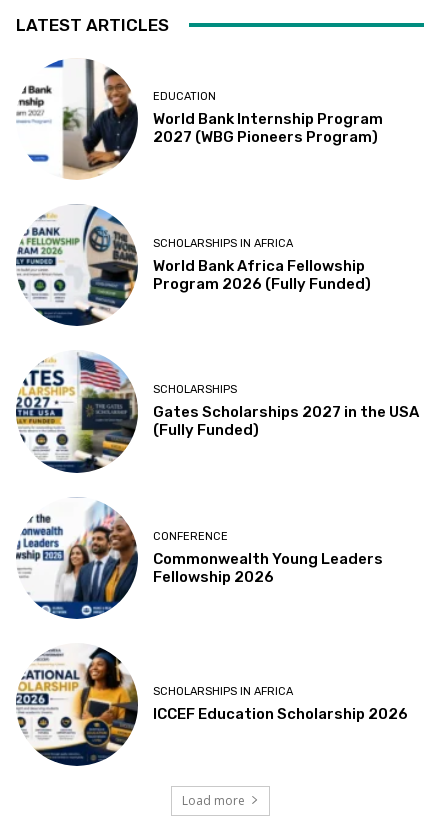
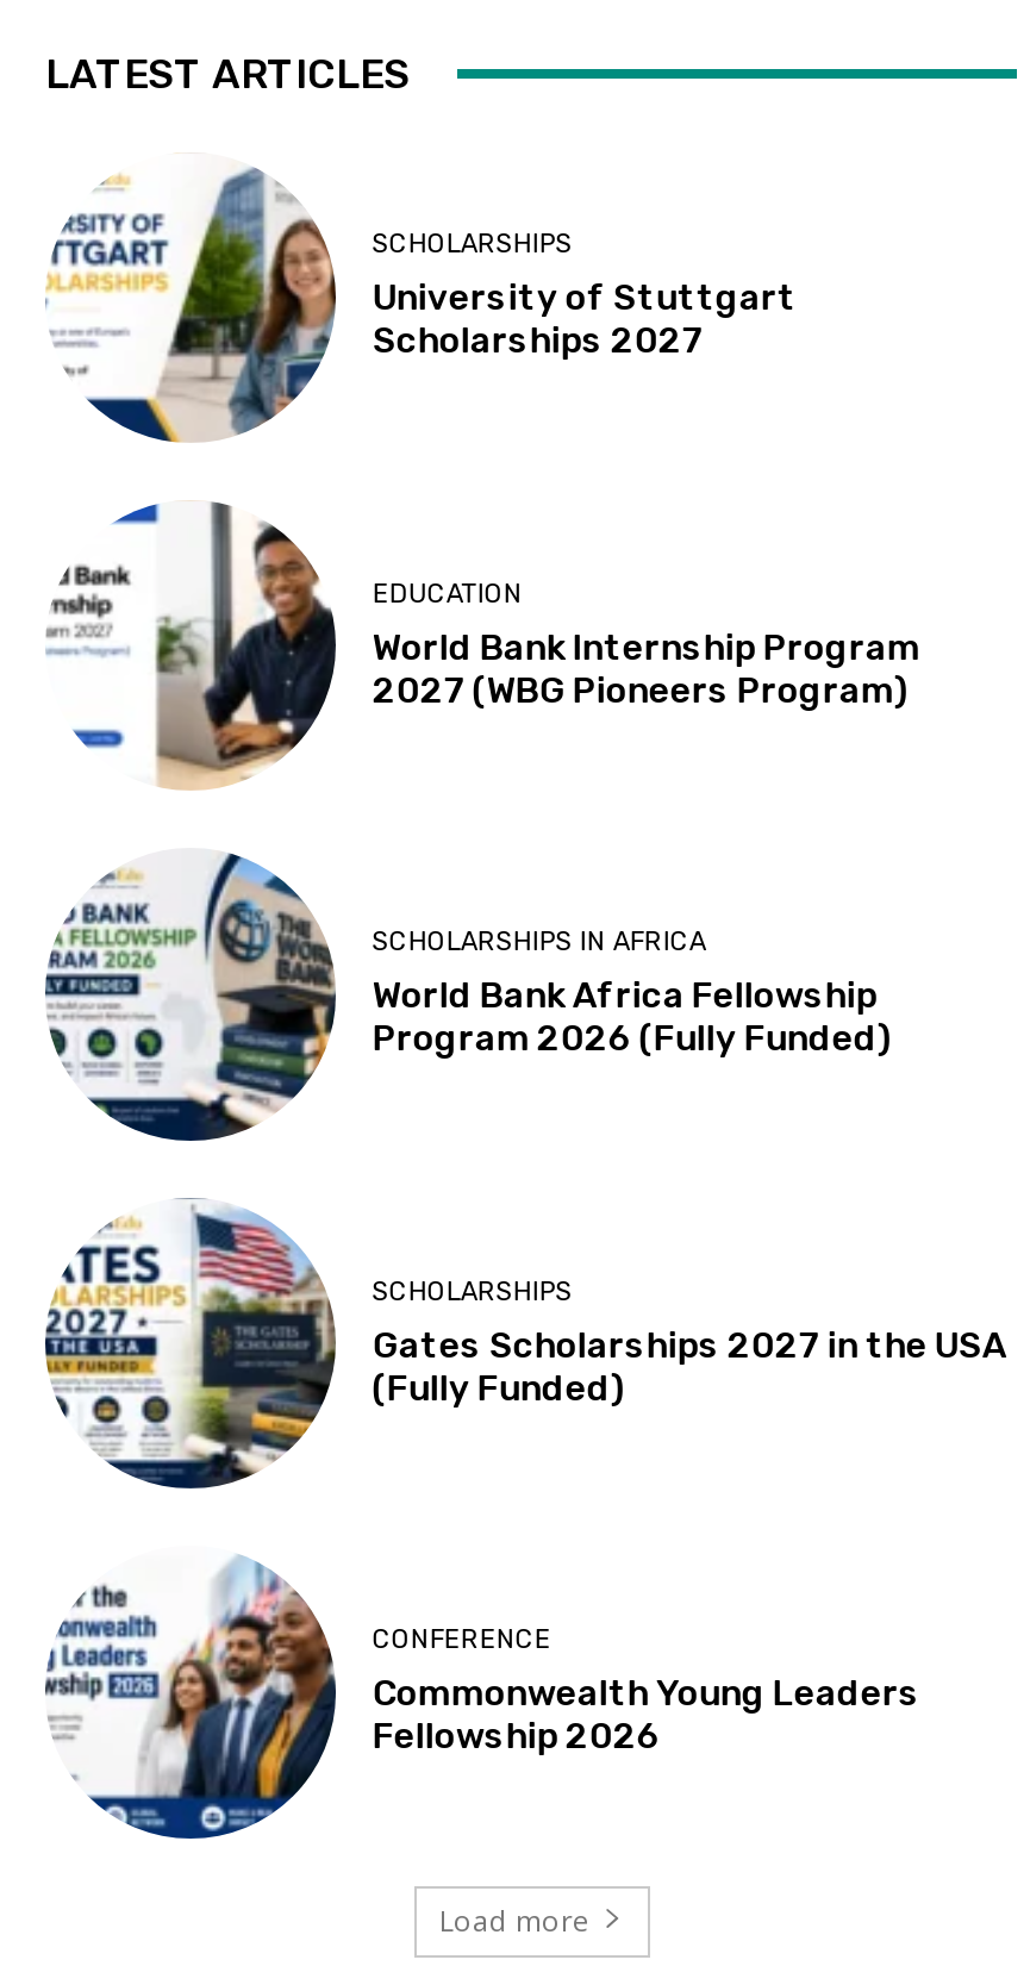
none -> [45,167,796,443] [image] | SCHOLARSHIPS | University of Stuttgart | Scholarships 2027
moved [51,60,419,585] -> [129,505,1006,1757]: [image] | EDUCATION | World Bank Internship Program | ... | Commonwealth Young Leaders | Fellowship 2026
[16,647,408,766] [image] | SCHOLARSHIPS IN AFRICA | ICCEF Education Scholarship 2026 -> none

